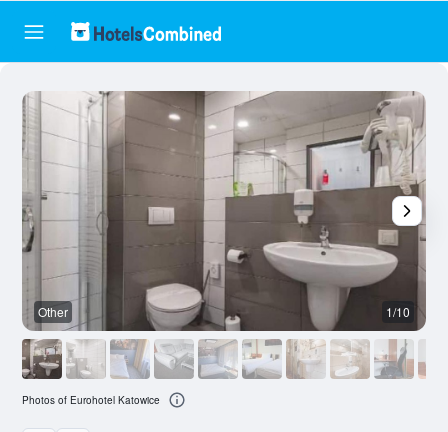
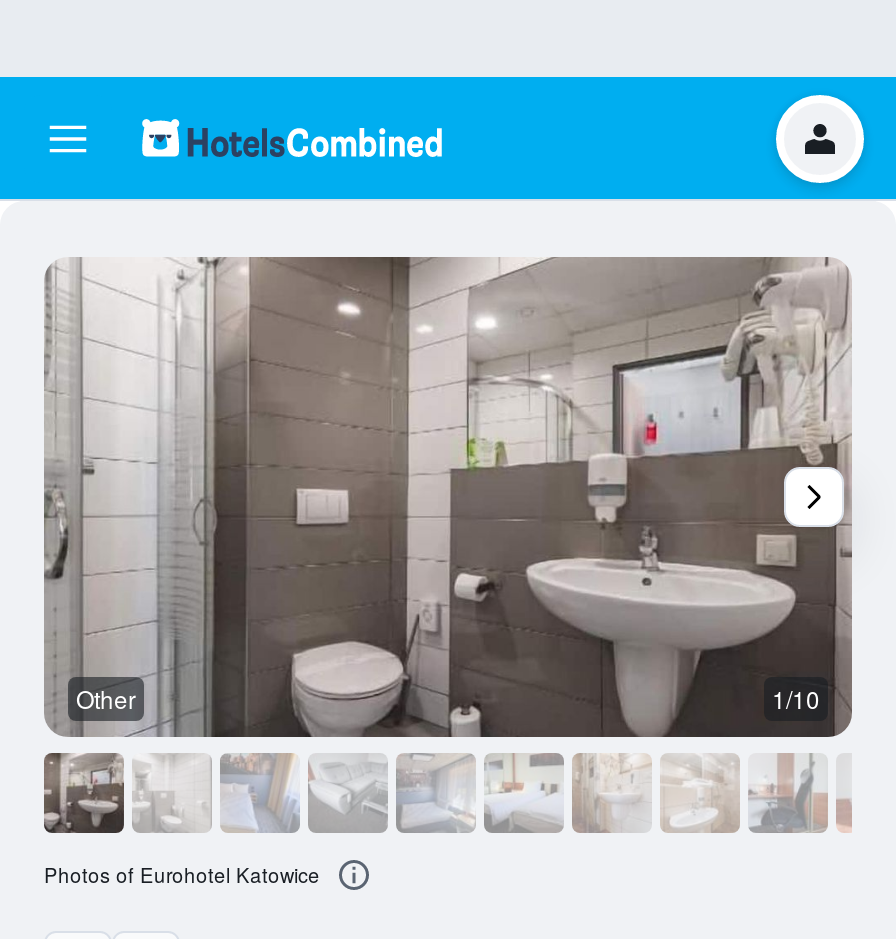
none -> [774,93,866,185] [image]

